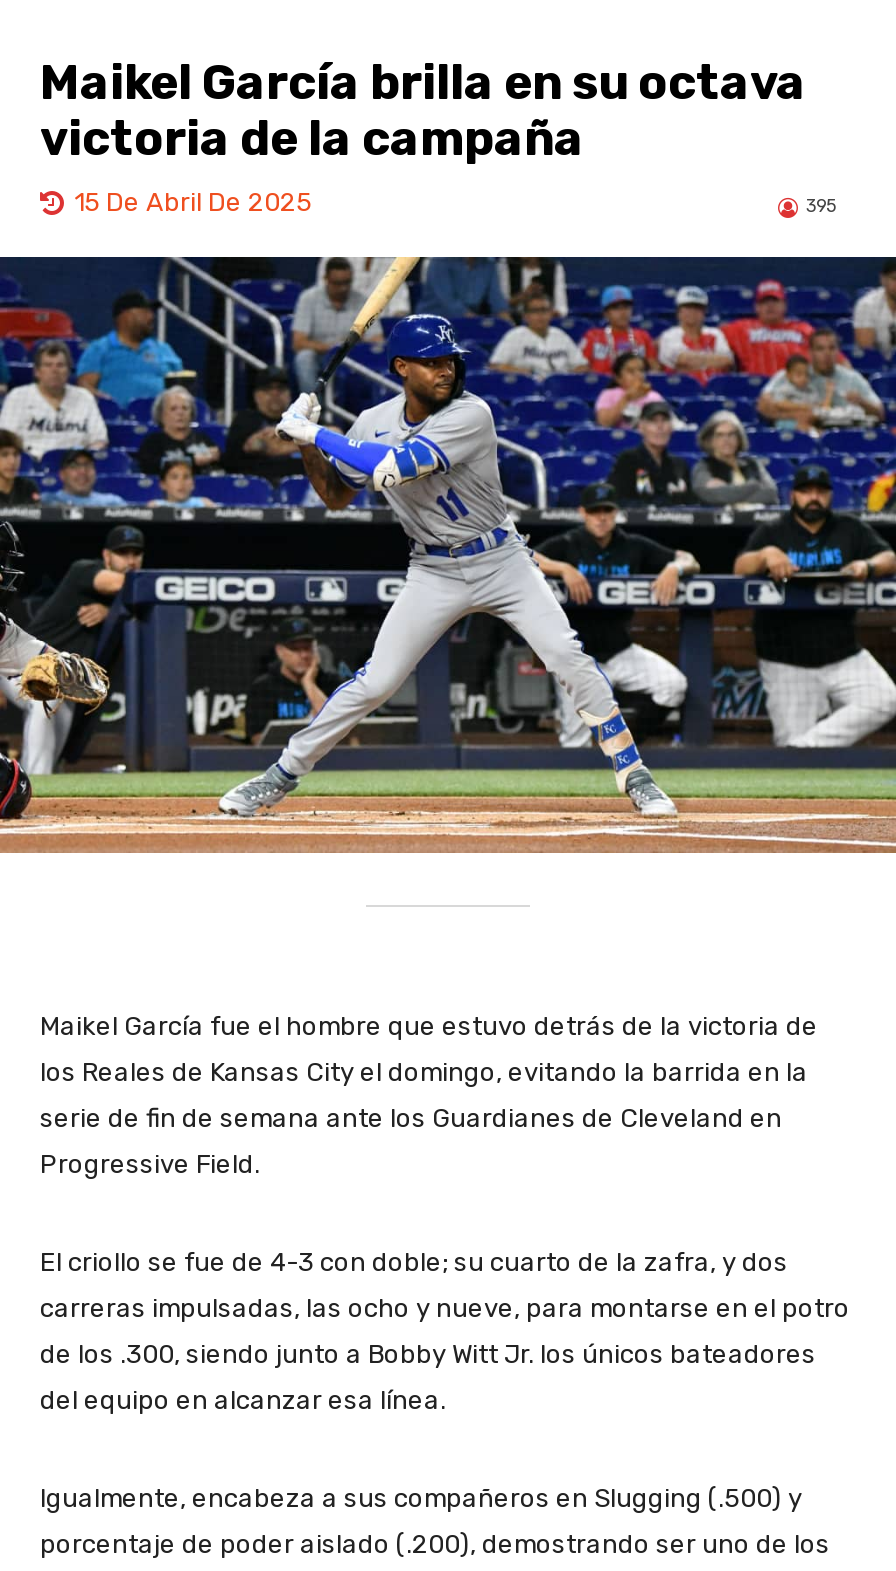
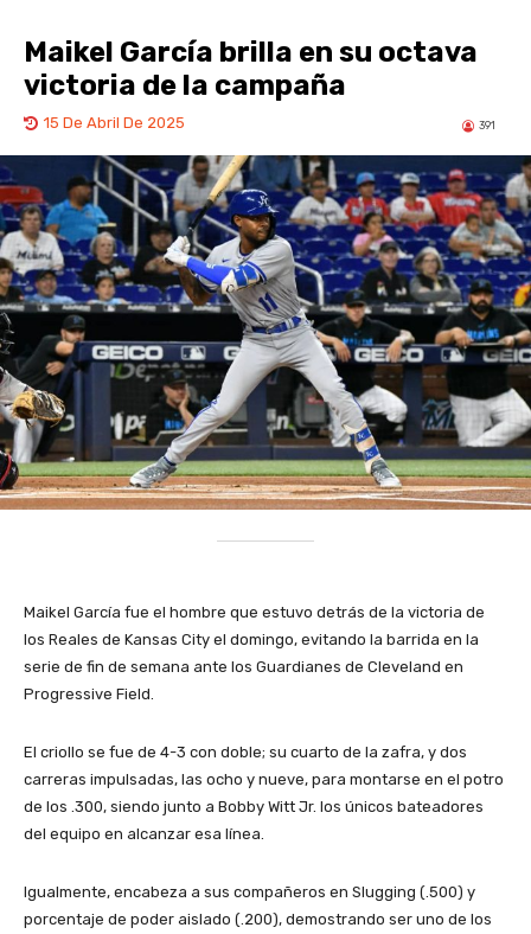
[806,197,836,217] 395 -> [479,120,495,131] 391

